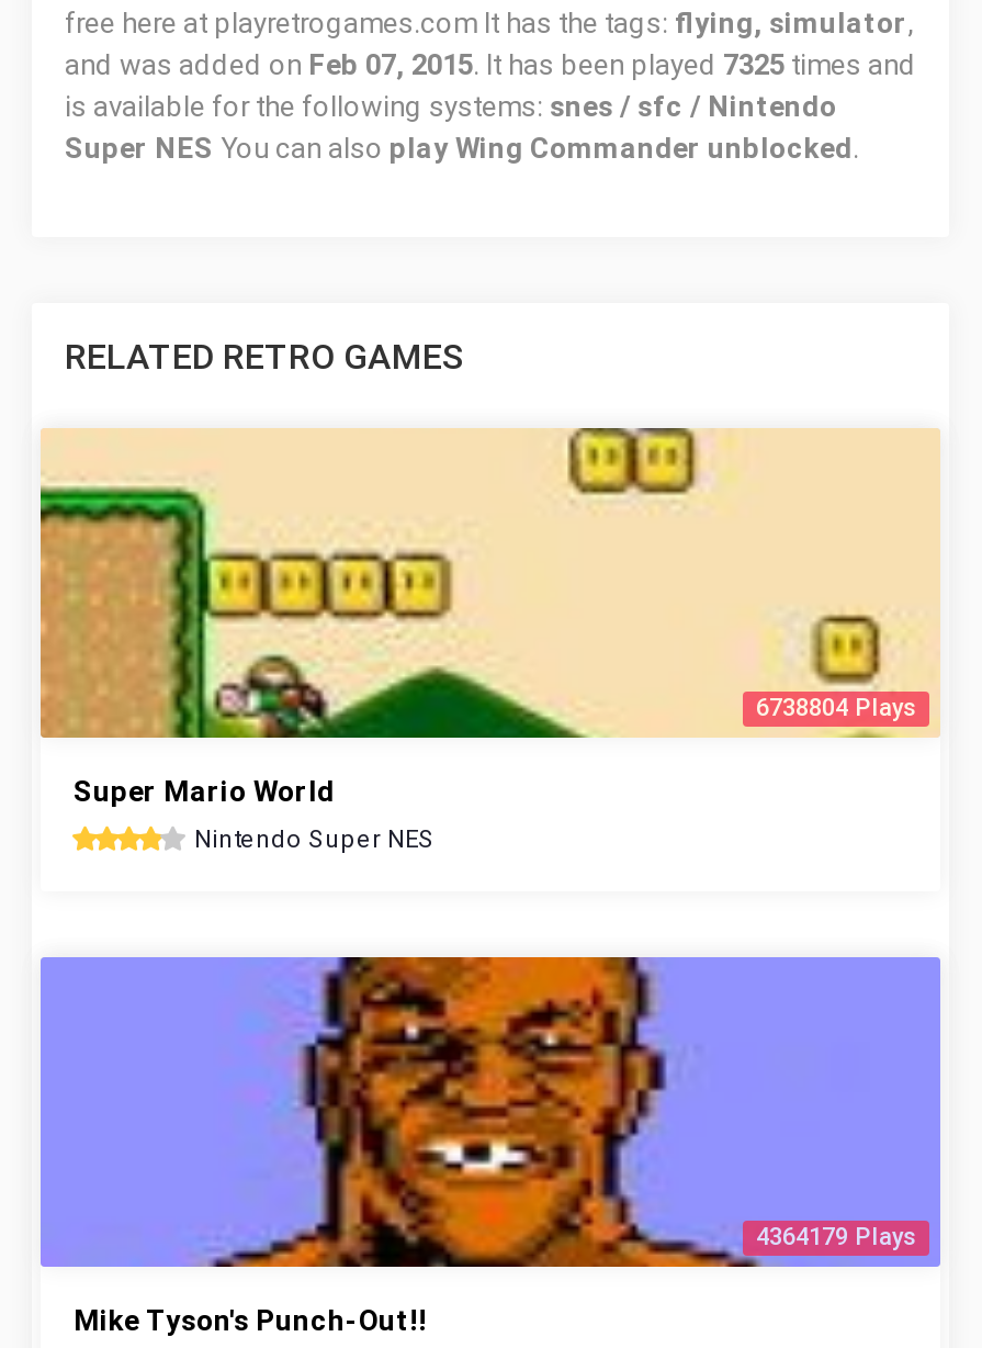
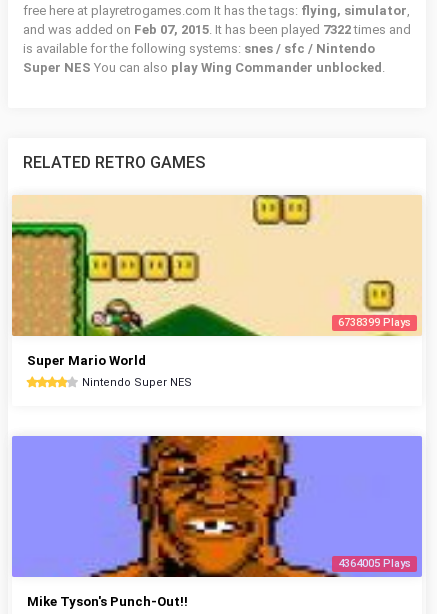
[65,48,916,81] and was added on Feb 07, 2015. It has been played 7325 times and -> [23,22,411,37] and was added on Feb 07, 2015. It has been played 7322 times and
[756,694,916,722] 6738804 Plays -> [338,316,411,329] 6738399 Plays
[756,1223,916,1251] 4364179 Plays -> [338,557,411,570] 4364005 Plays

